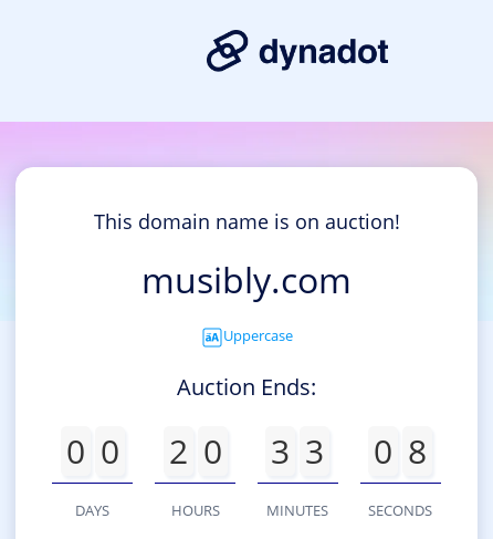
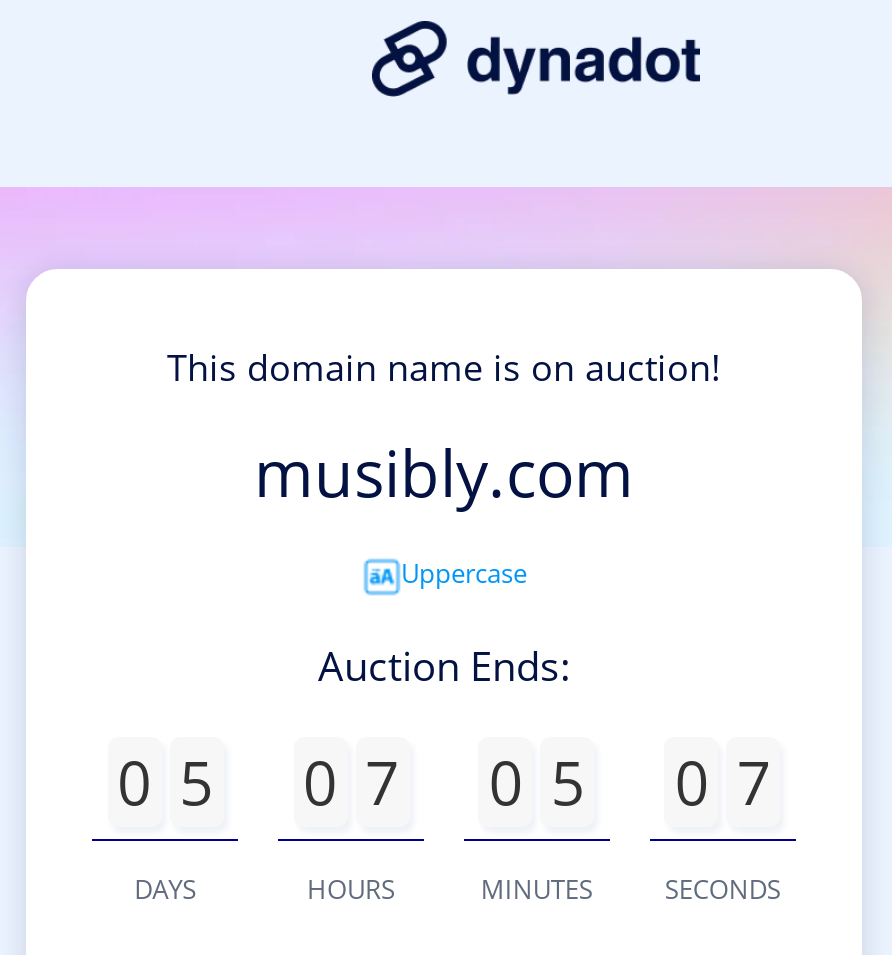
[66,428,119,474] 0 0 -> [117,741,213,823] 0 5
[169,428,222,474] 2 0 -> [303,741,399,823] 0 7
[271,428,324,474] 3 3 -> [489,741,585,823] 0 5
[374,428,427,474] 0 8 -> [675,741,771,823] 0 7

